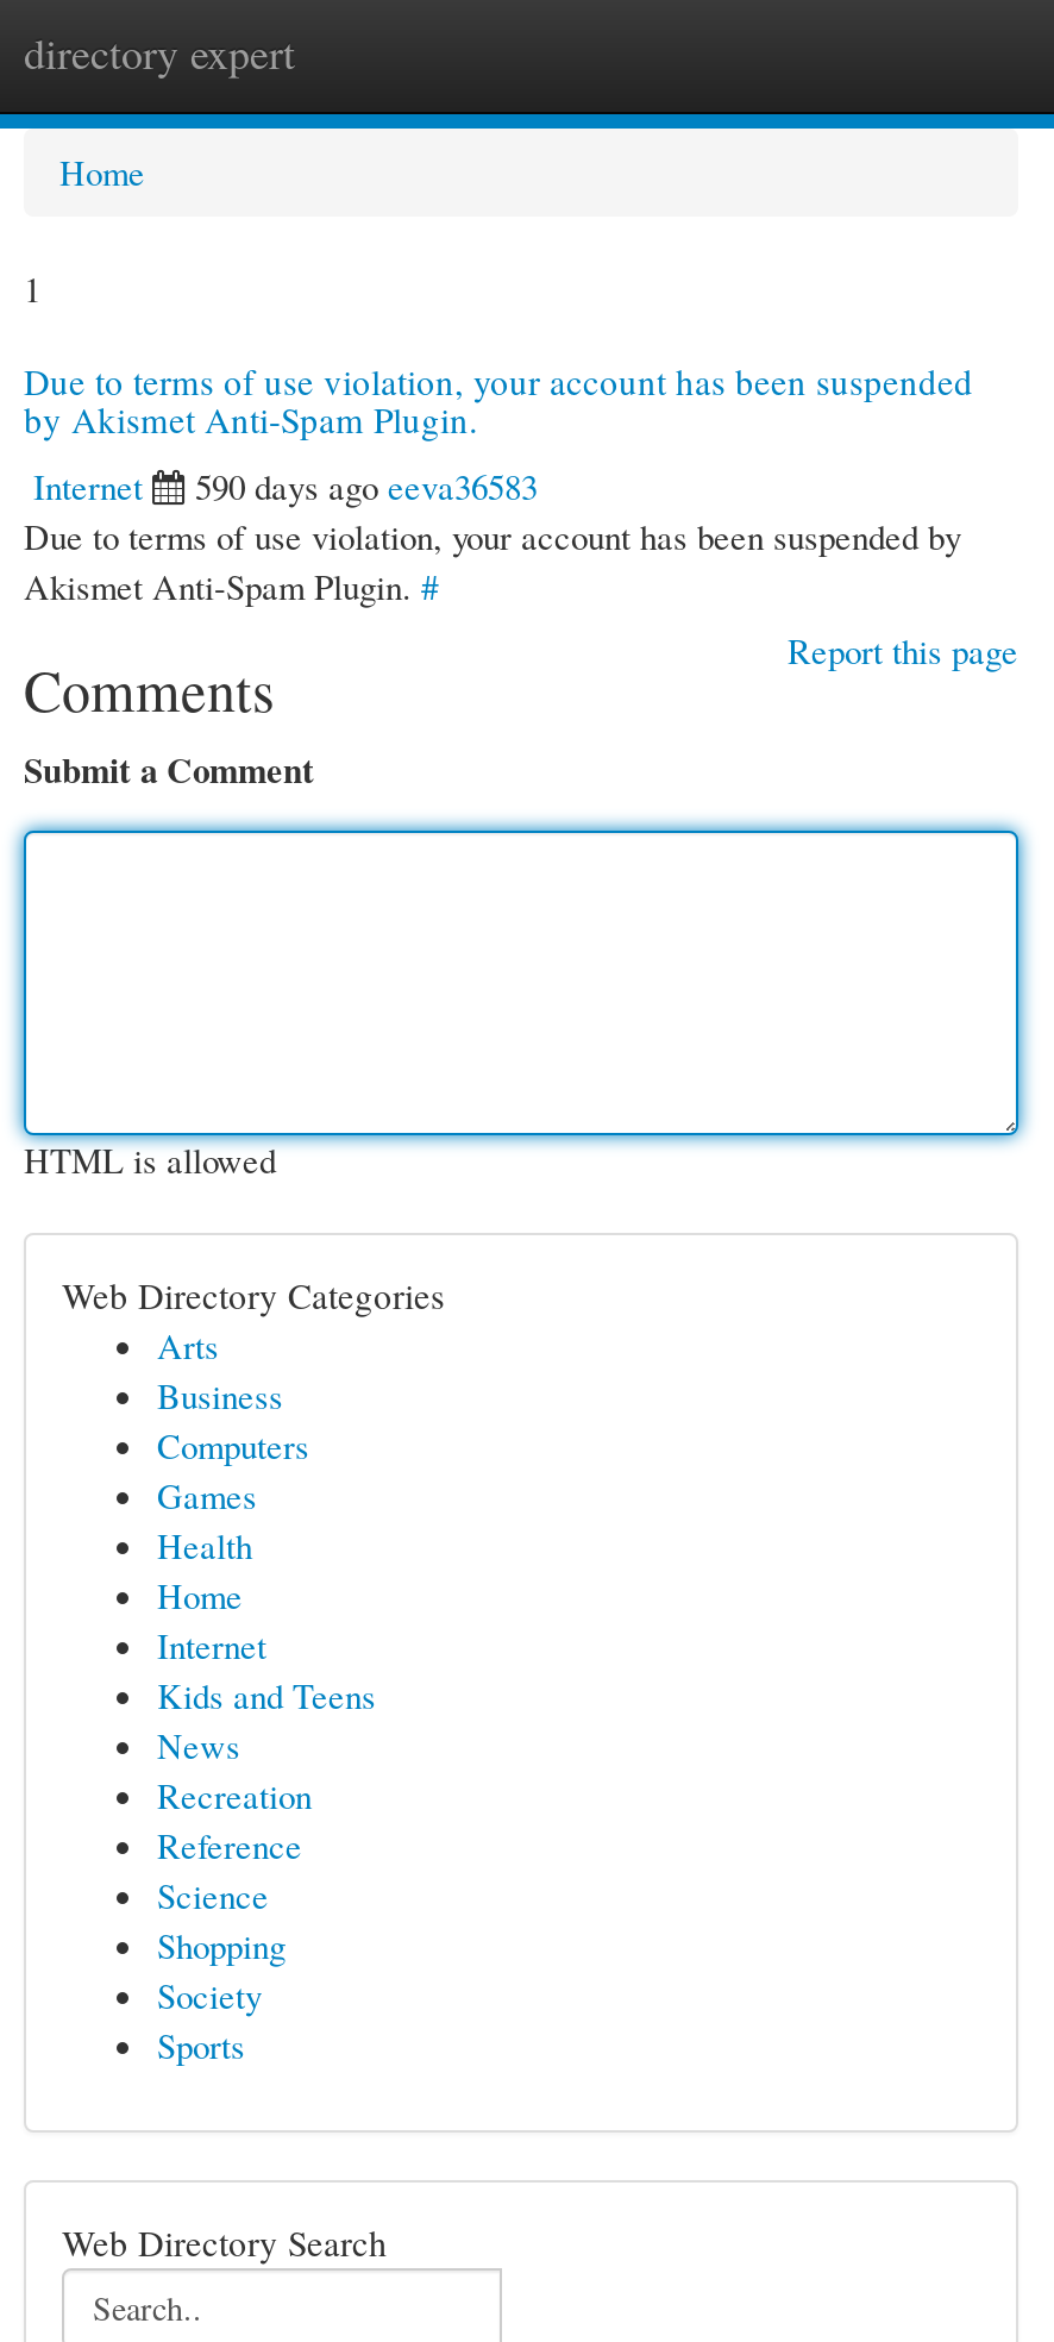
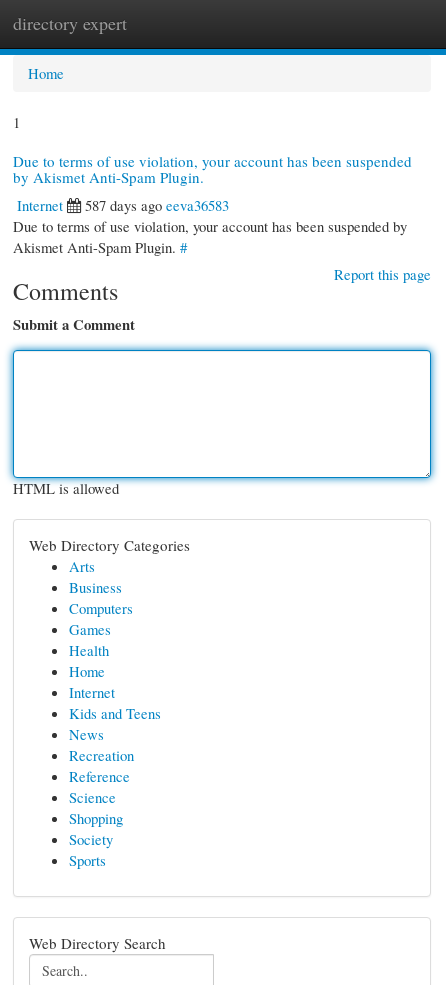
[33,462,538,509] Internet 590 days ago eeva36583 -> [17,195,229,215] Internet 587 days ago eeva36583

